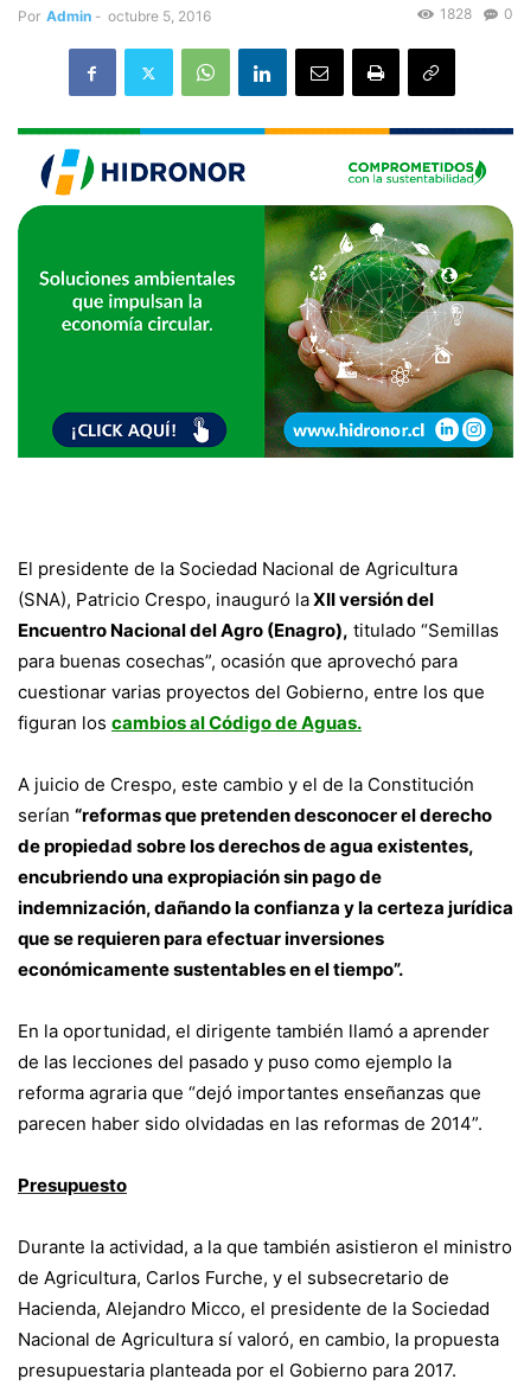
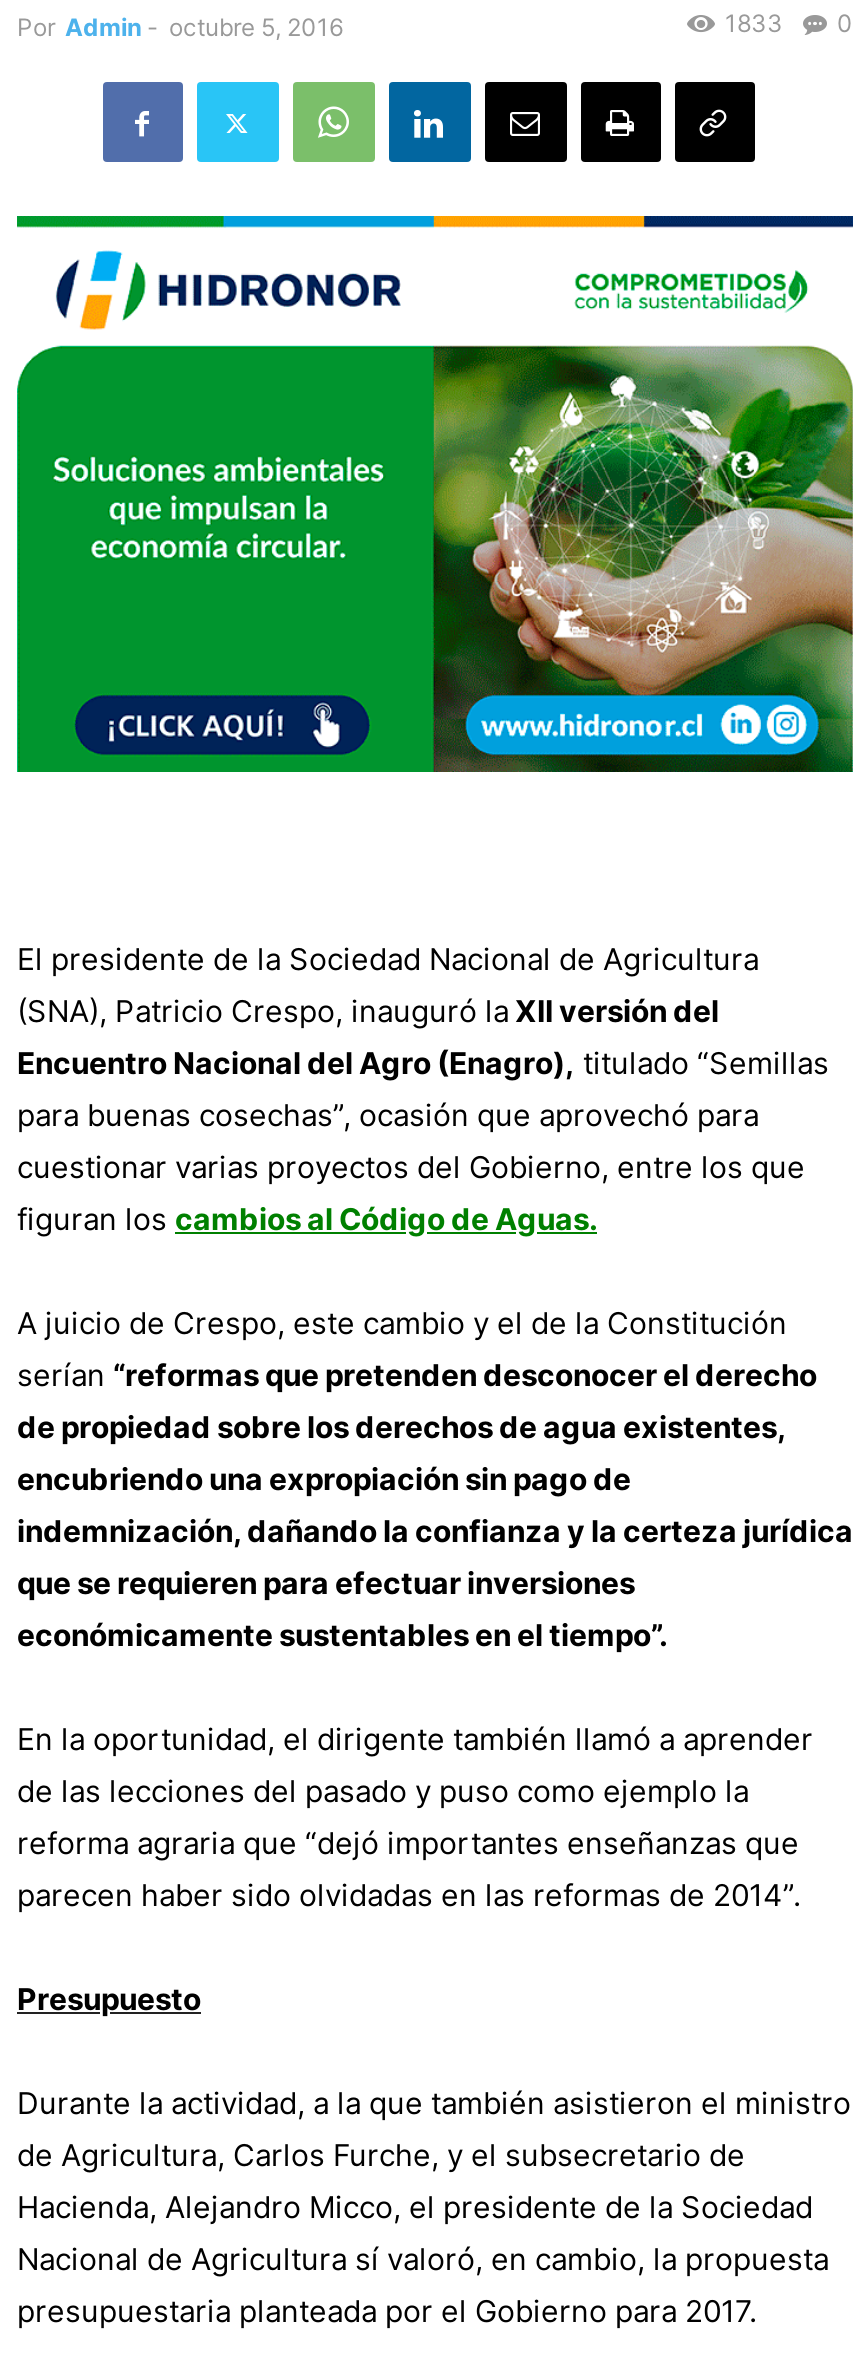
[440,5,513,23] 1828 0 -> [725,8,853,38] 1833 0

